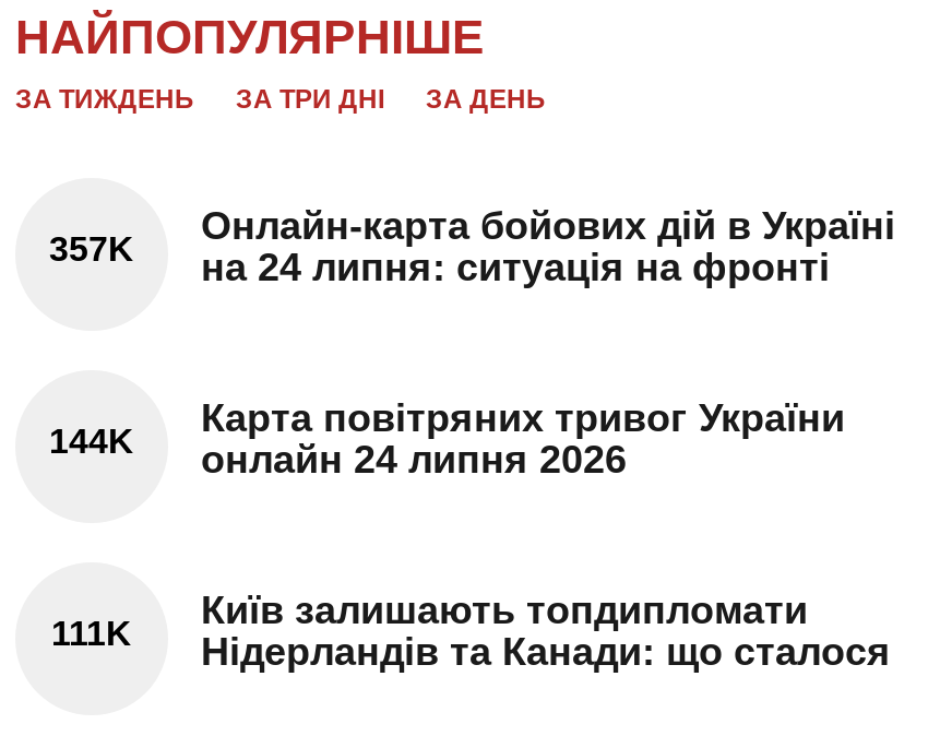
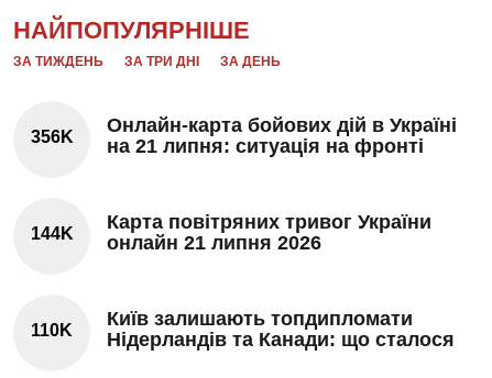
[49,231,134,268] 357K -> [30,127,73,145] 356K
[201,245,830,289] на 24 липня: ситуація на фронті -> [107,134,424,156] на 21 липня: ситуація на фронті
[49,423,627,481] 144K онлайн 24 липня 2026 -> [30,224,321,253] 144K онлайн 21 липня 2026
[51,616,891,674] 111K Нідерландів та Канади: що сталося -> [31,320,455,349] 110K Нідерландів та Канади: що сталося

